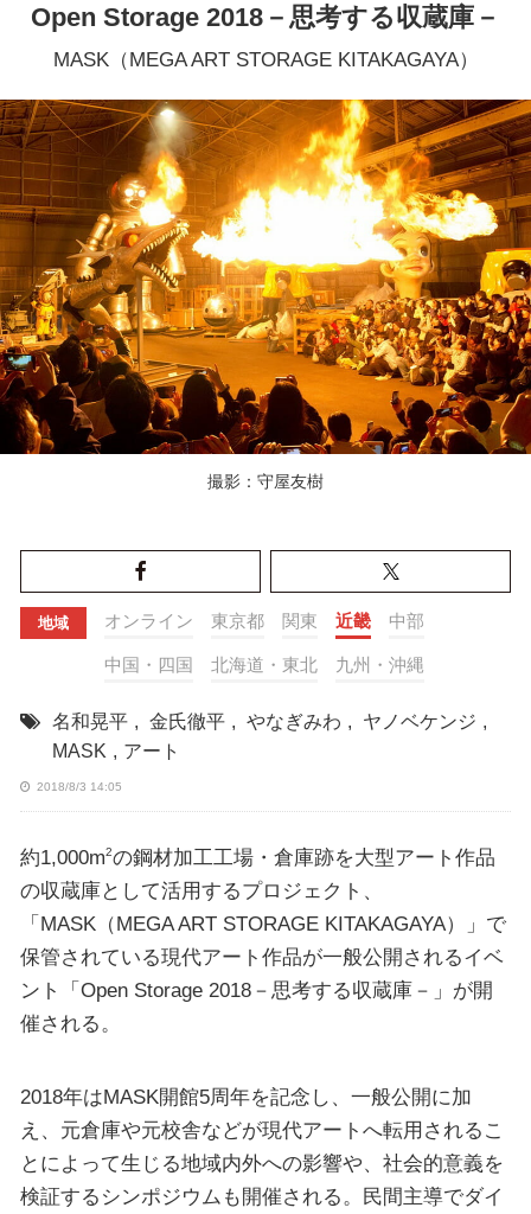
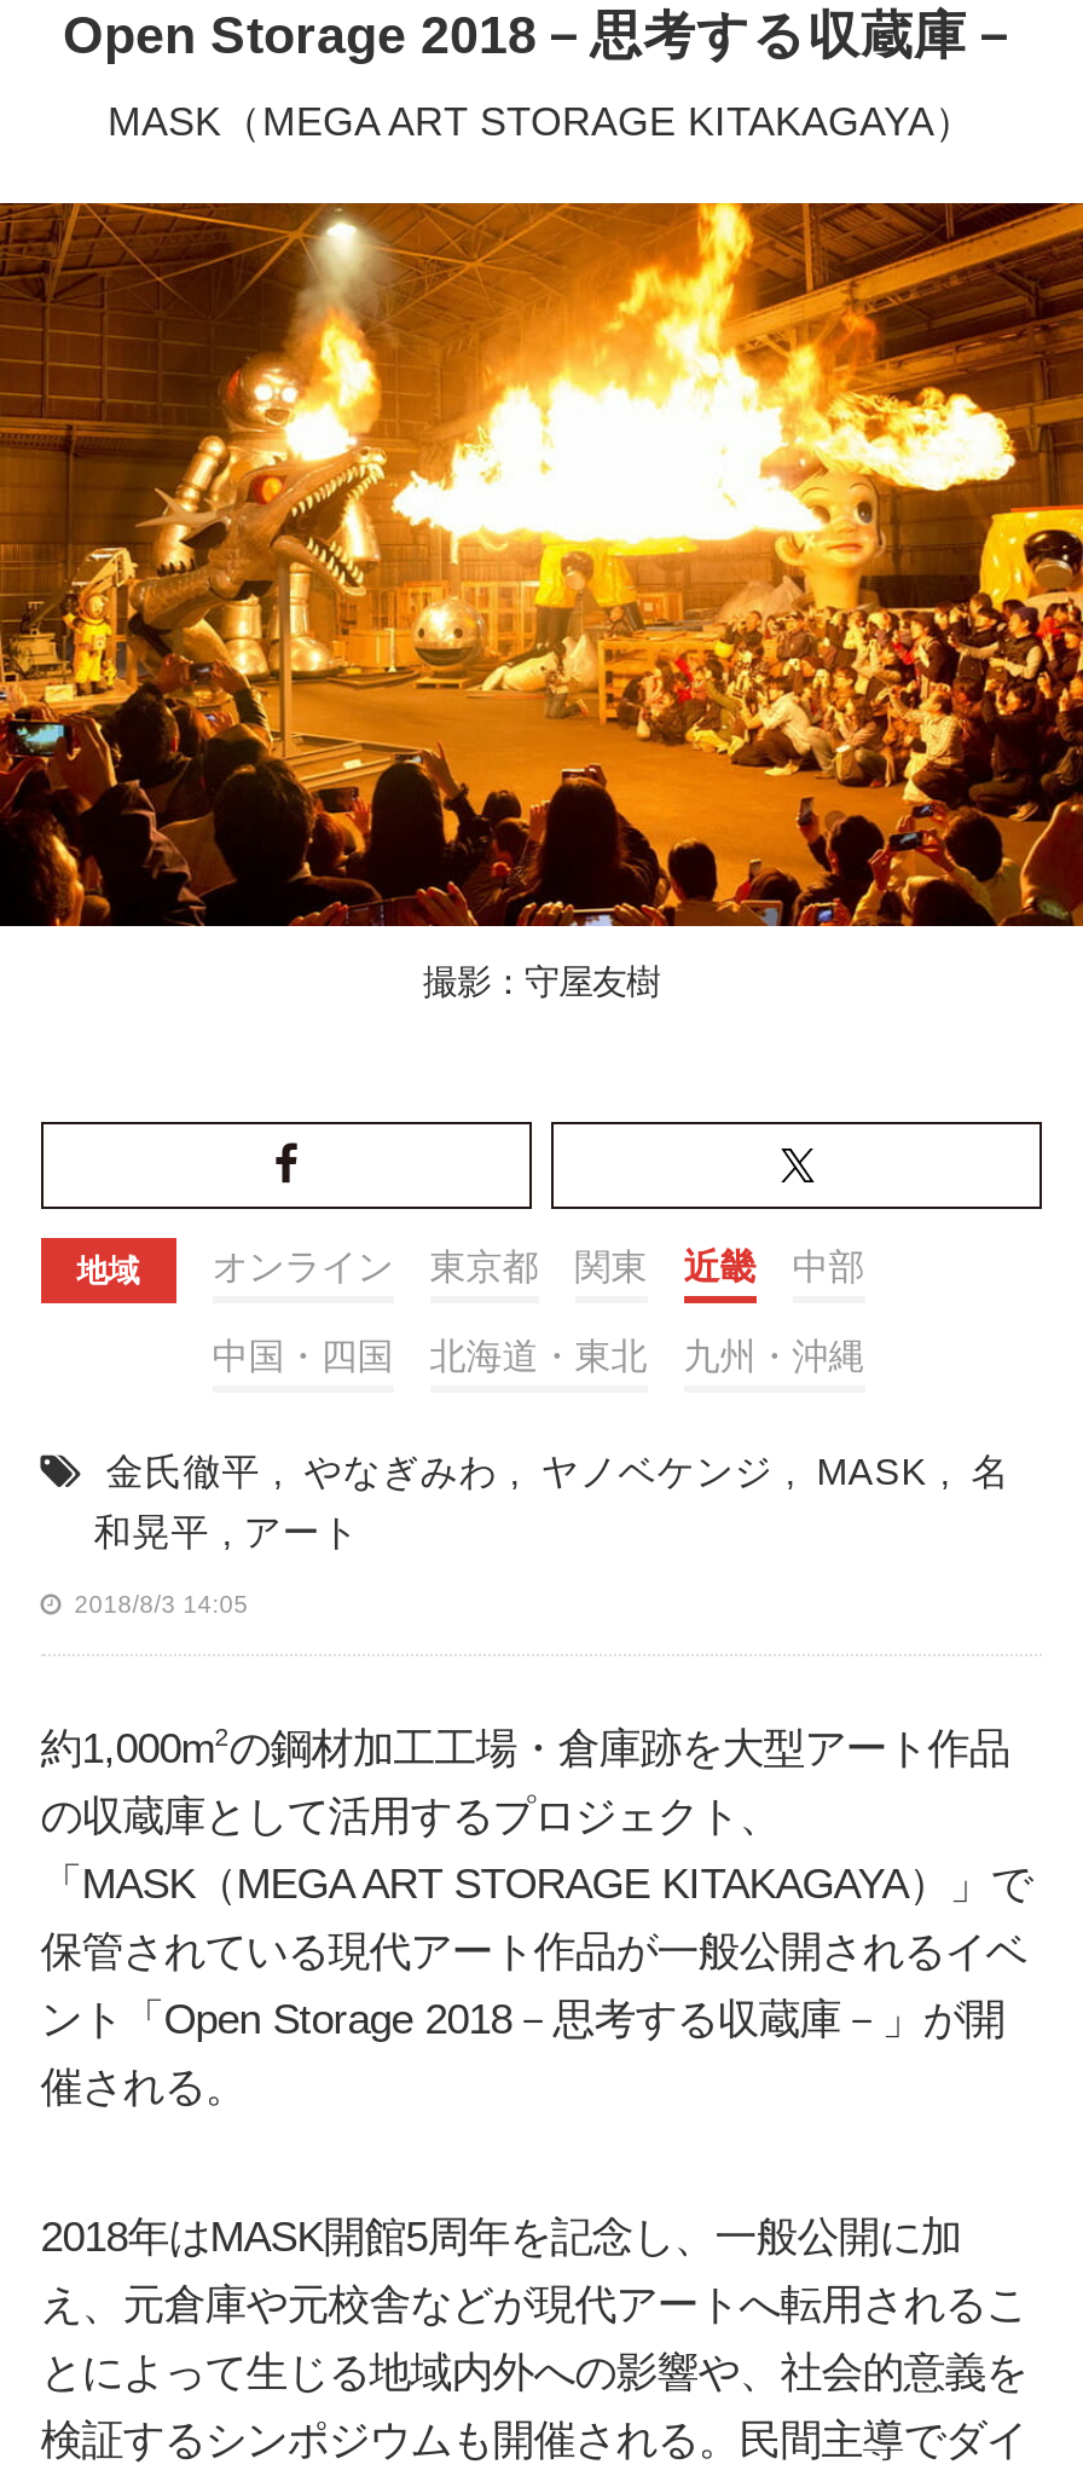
[52,712,487,732] 名和晃平 , 金氏徹平 , やなぎみわ , ヤノベケンジ , -> [106,1452,1010,1493] 金氏徹平 , やなぎみわ , ヤノベケンジ , MASK , 名
[52,741,180,761] MASK , アート -> [94,1512,359,1553] 和晃平 , アート

